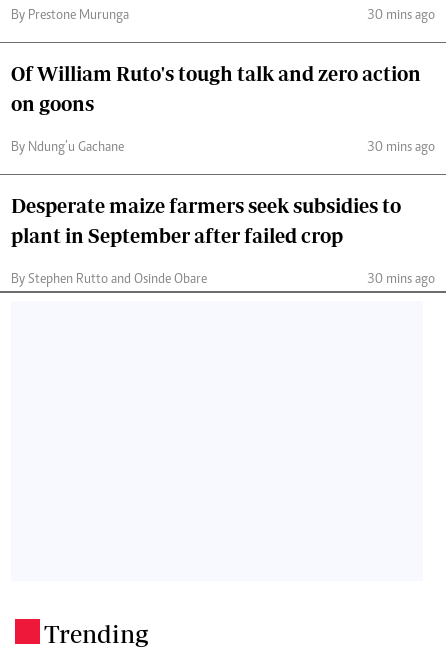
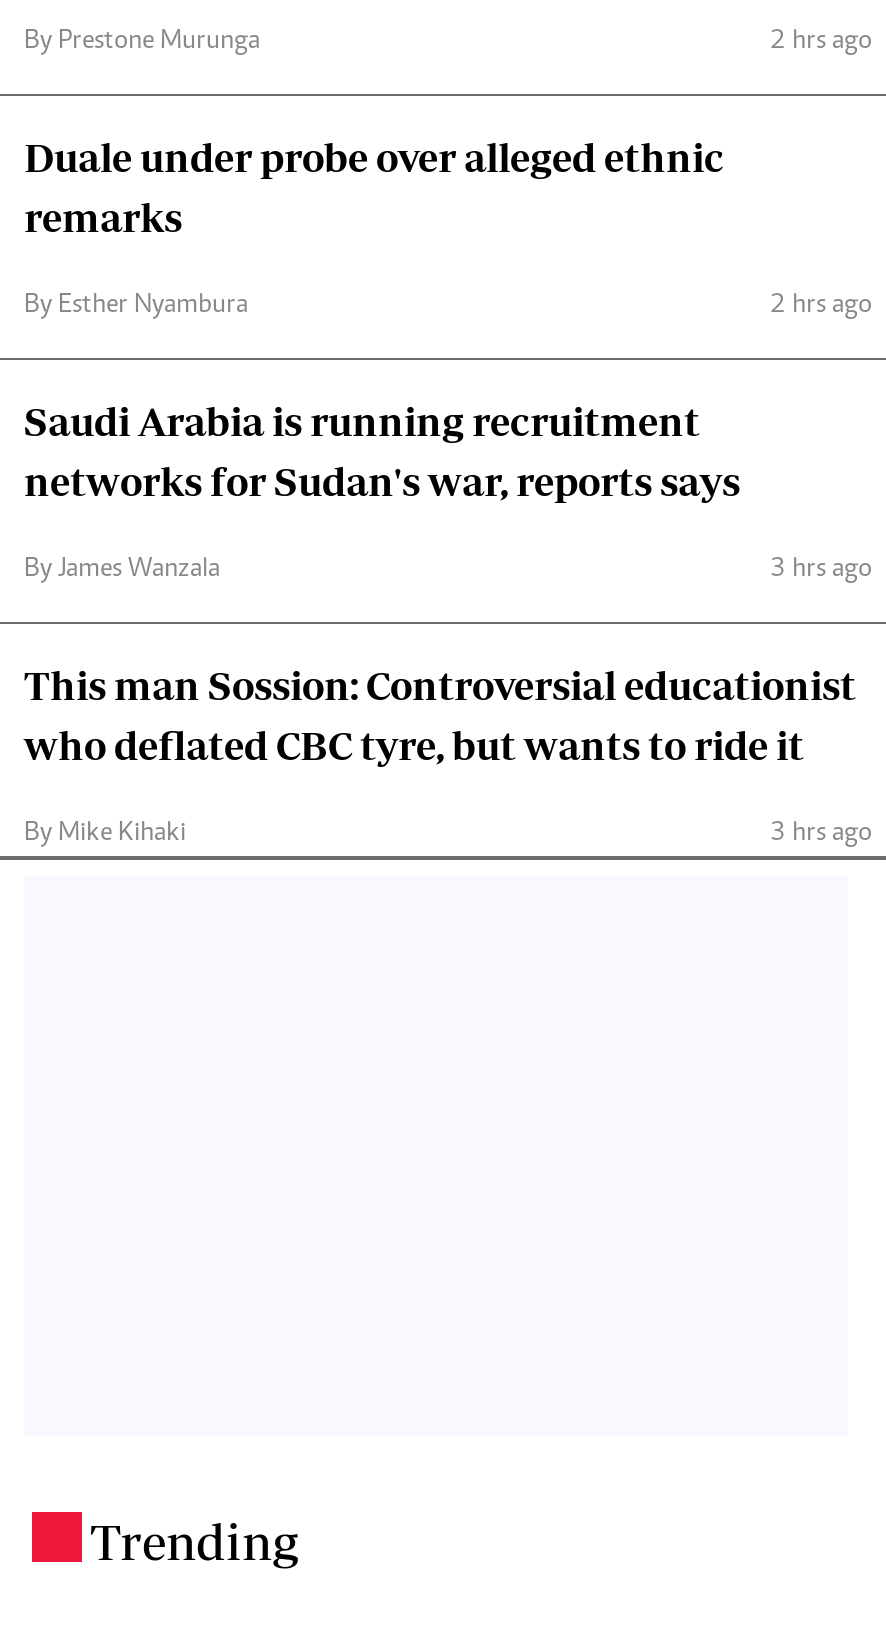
[11,9,435,287] 30 mins ago | Of William Ruto's tough talk and zero action | on goons | By Ndung’u Gachane | 30 mins ago | Desperate maize farmers seek subsidies to | plant in September after failed crop | By Stephen Rutto and Osinde Obare | 30 mins ago -> [24,28,872,848] 2 hrs ago | Duale under probe over alleged ethnic | remarks | By Esther Nyambura | 2 hrs ago | Saudi Arabia is running recruitment | networks for Sudan's war, reports says | By James Wanzala | 3 hrs ago | This man Sossion: Controversial educationist | who deflated CBC tyre, but wants to ride it | By Mike Kihaki | 3 hrs ago

